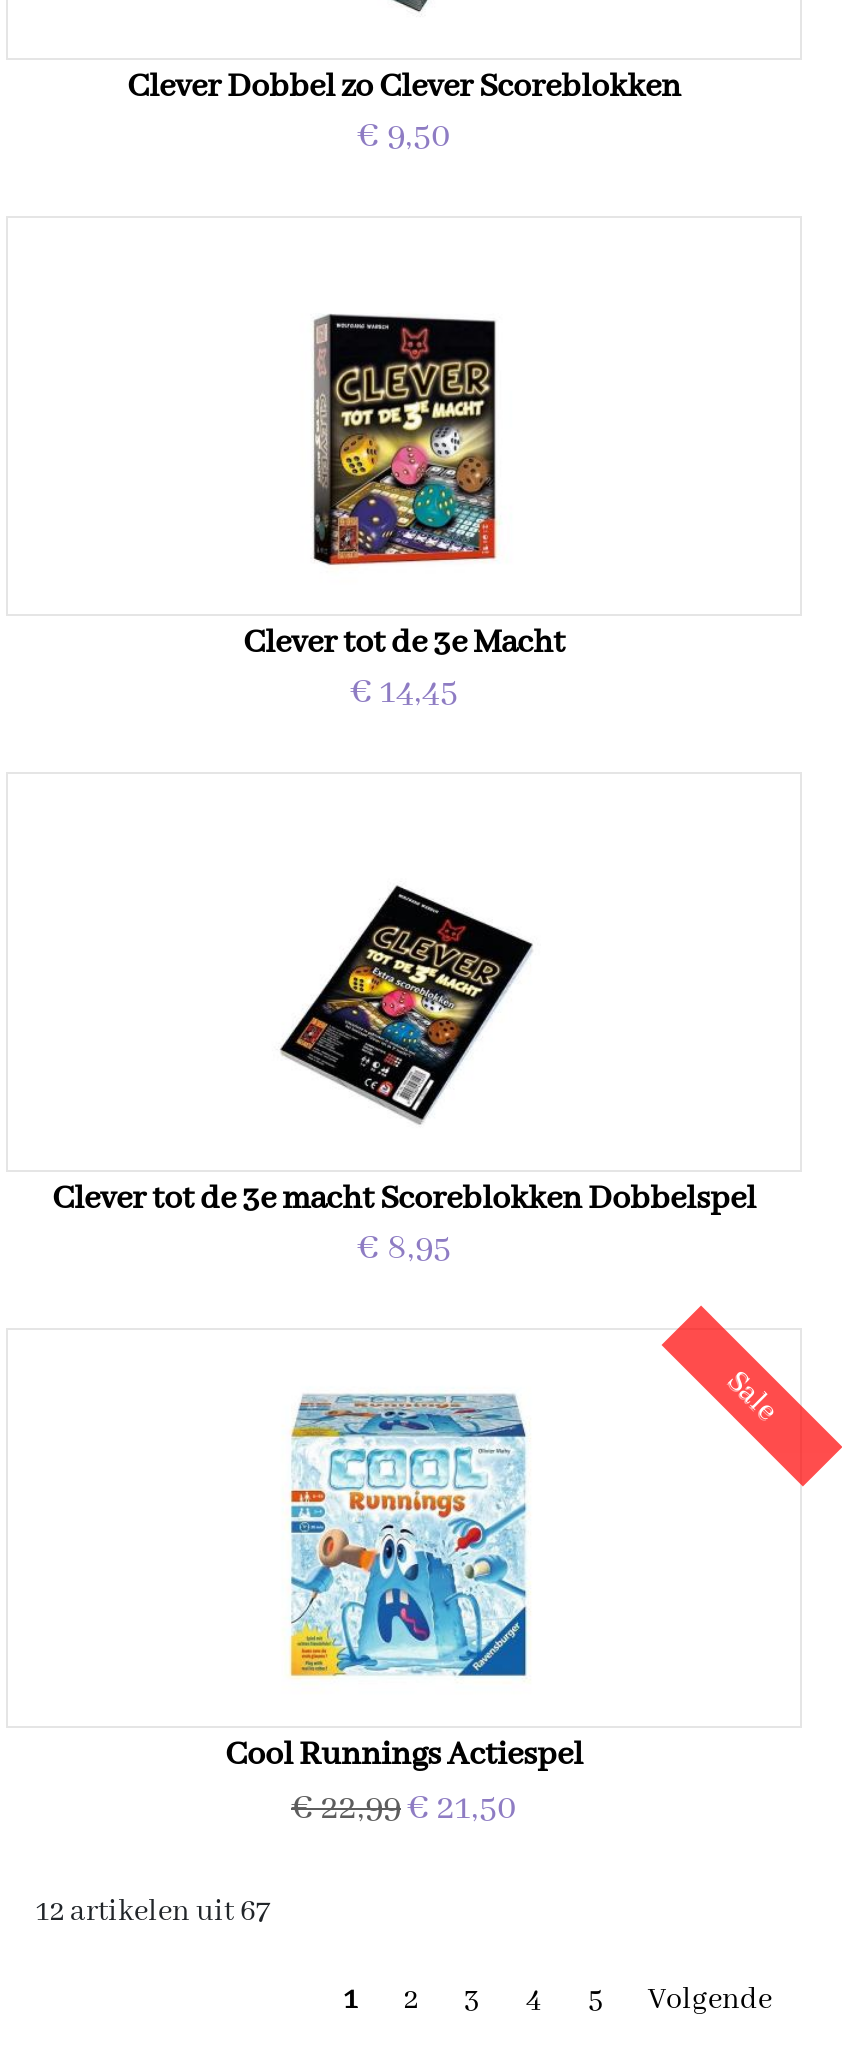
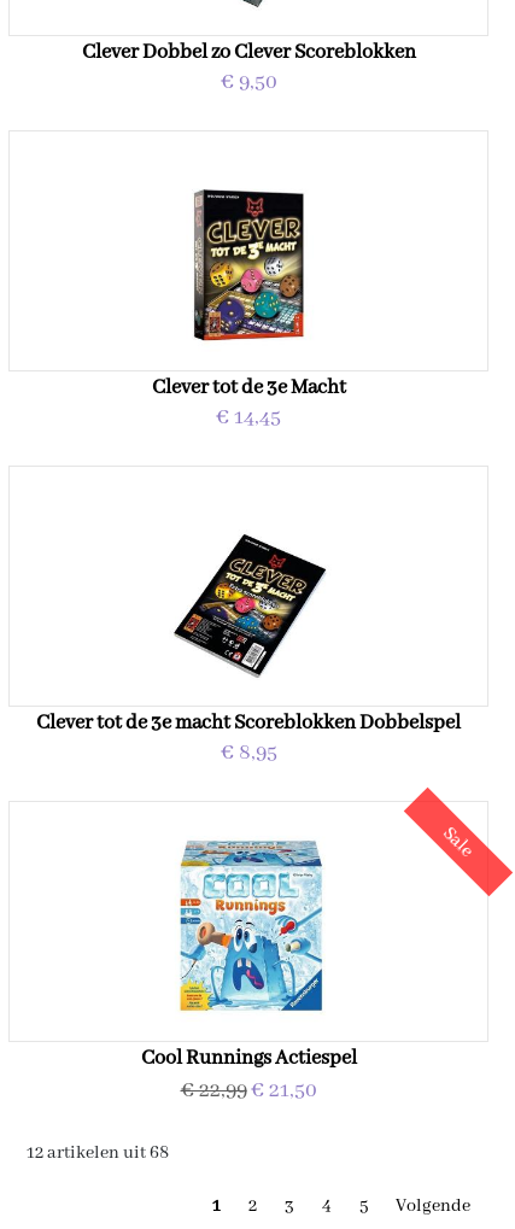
[36,1894,270,1930] 12 artikelen uit 67 -> [27,1142,169,1164] 12 artikelen uit 68

